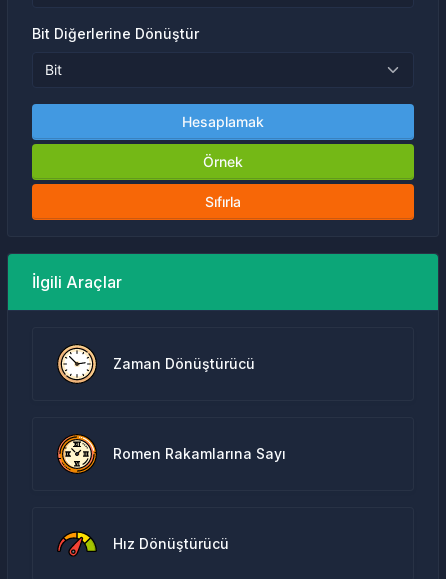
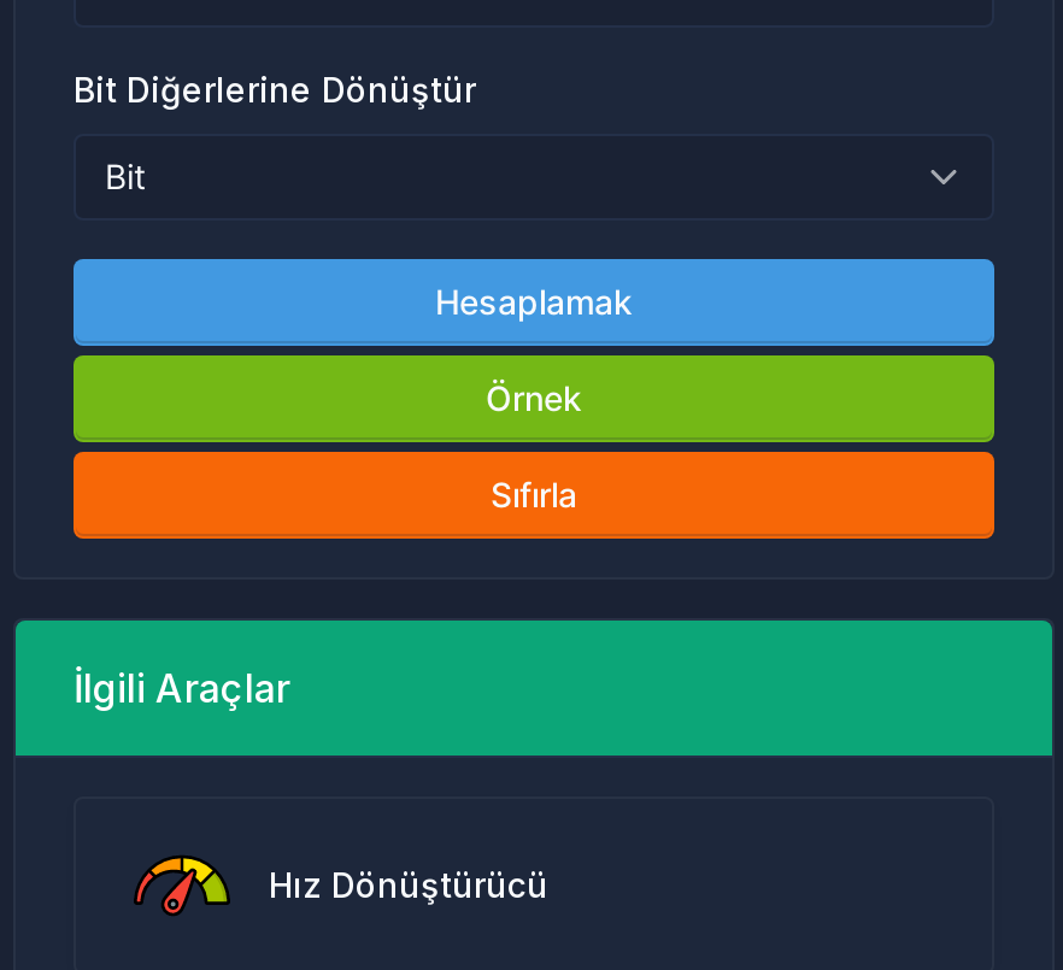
[57,344,255,384] [image] | Zaman Dönüştürücü -> none
[57,434,286,474] [image] | Romen Rakamlarına Sayı -> none

